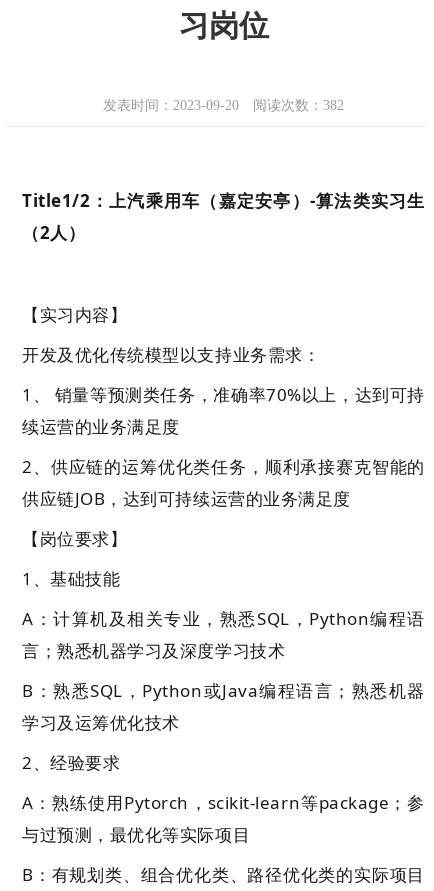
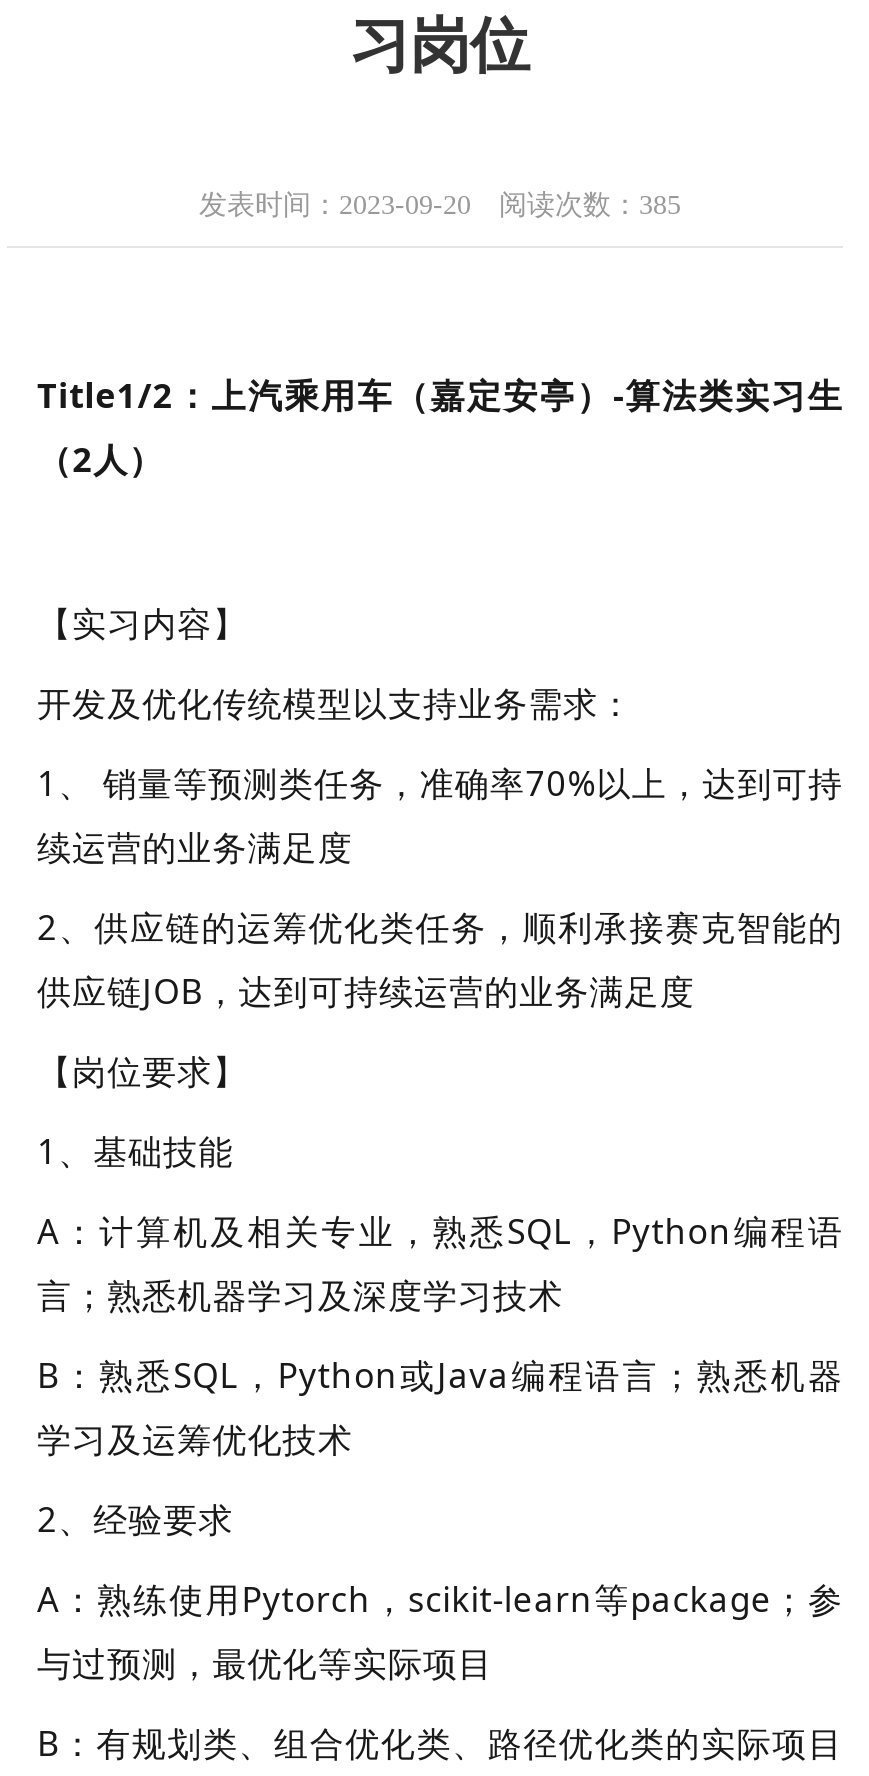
[103,98,344,113] 发表时间：2023-09-20 阅读次数：382 -> [199,189,681,219] 发表时间：2023-09-20 阅读次数：385

